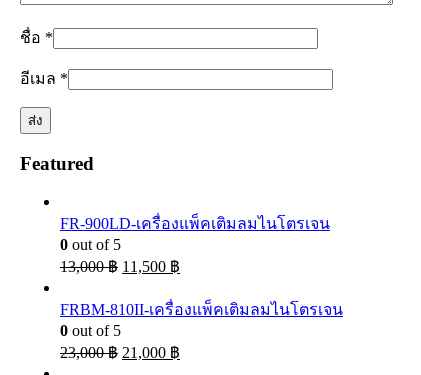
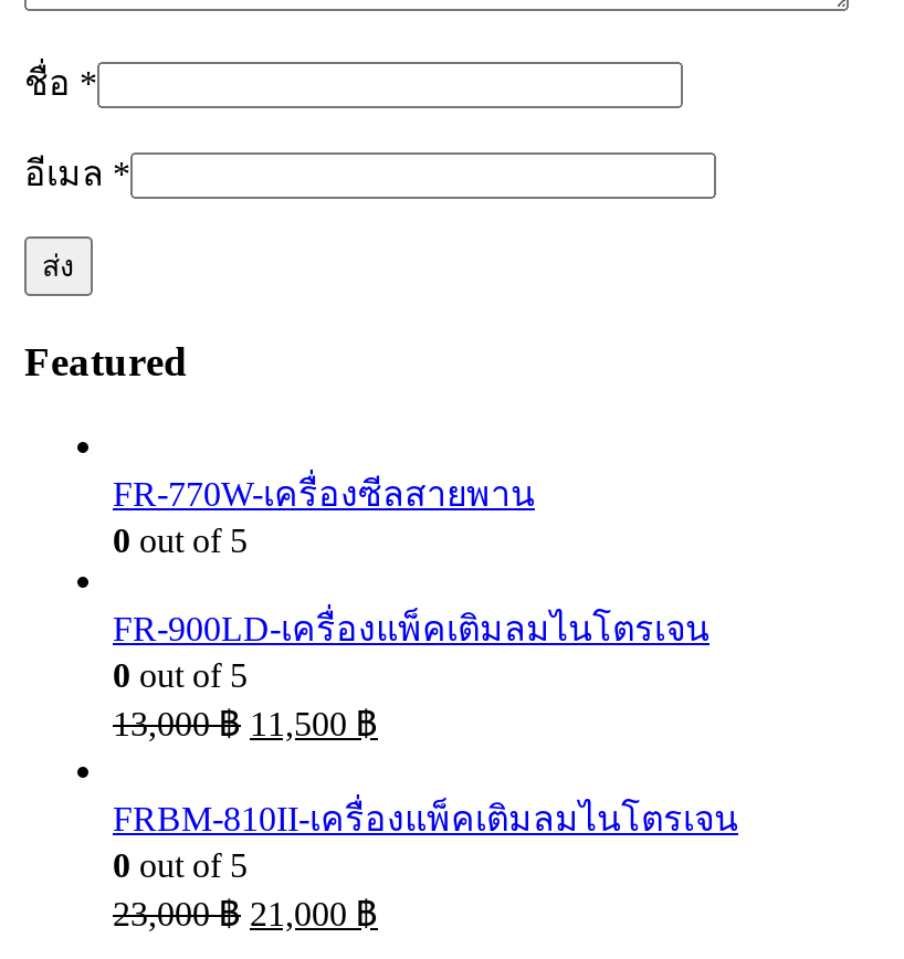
none -> [113,476,535,560] FR-770W-เครื่องซีลสายพาน | 0 out of 5

